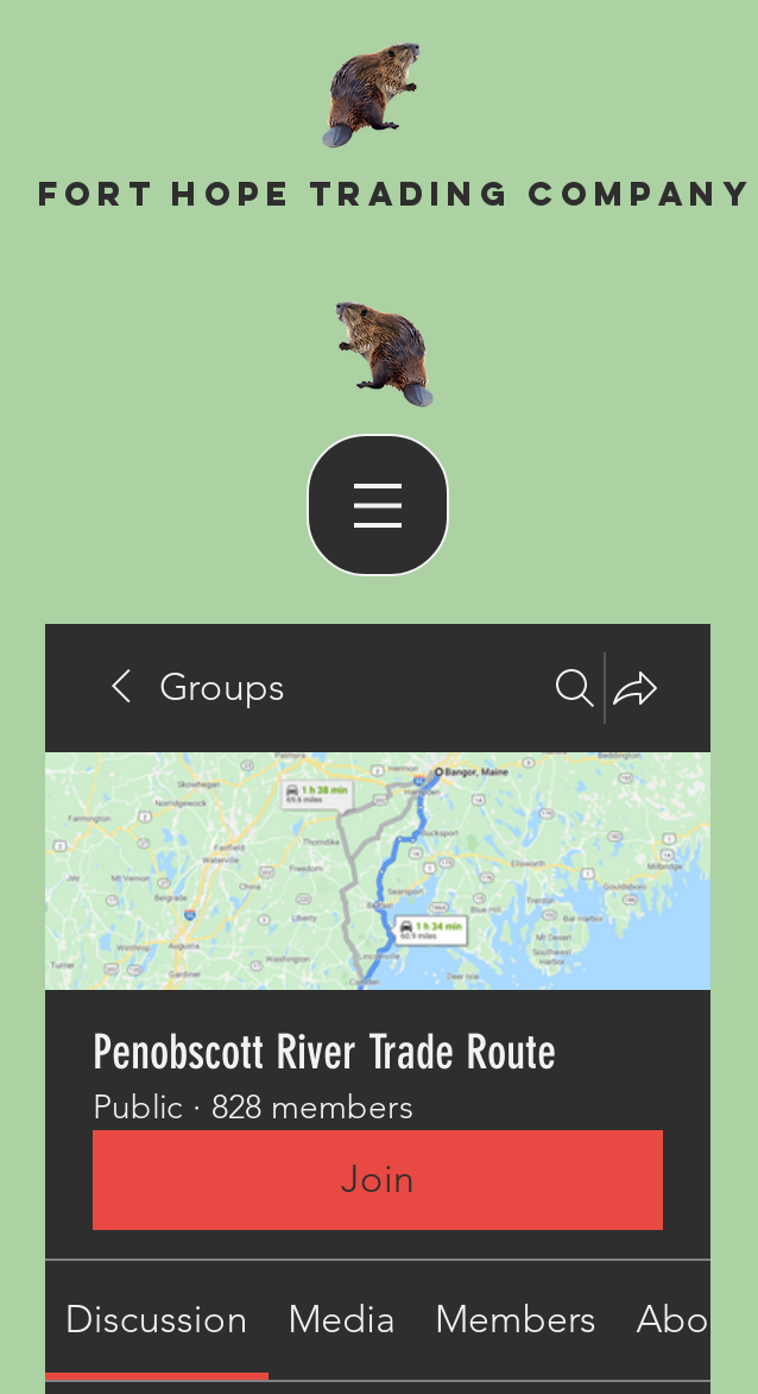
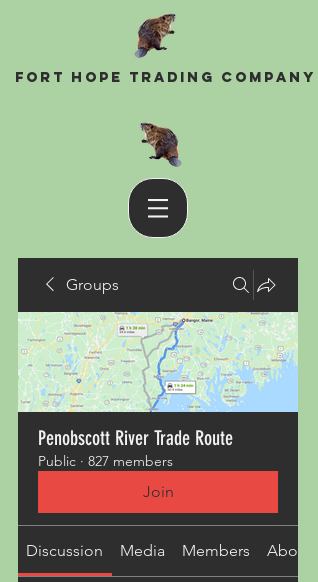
[93,1085,413,1128] Public · 828 members -> [38,452,173,470] Public · 827 members

